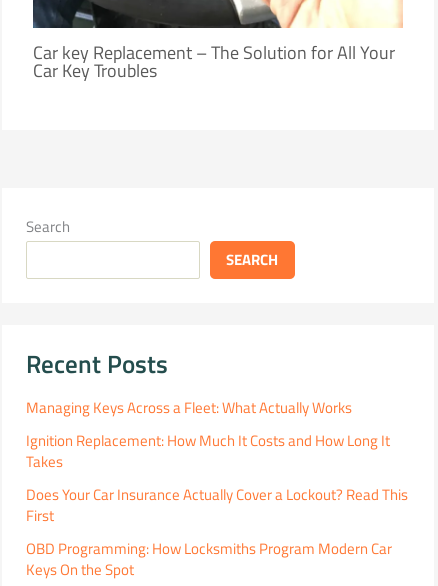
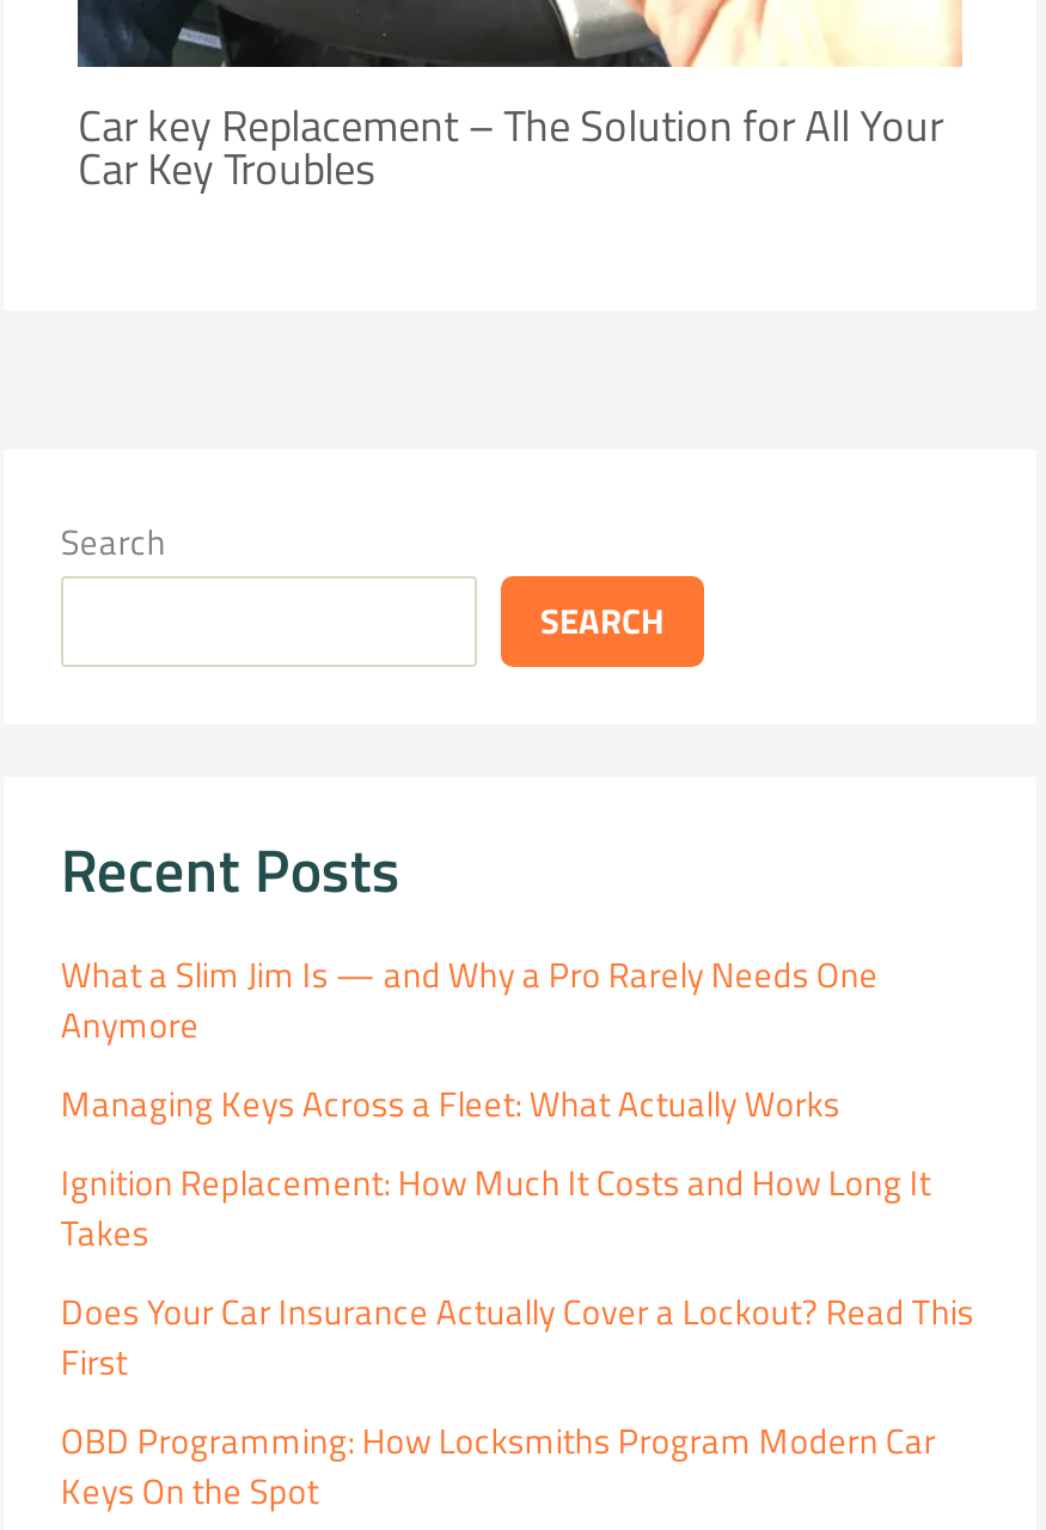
none -> [61,946,878,1051] What a Slim Jim Is — and Why a Pro Rarely Needs One | Anymore

